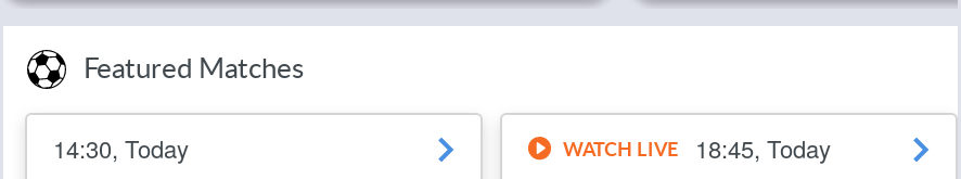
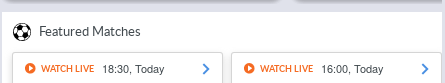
[53,131,190,165] 14:30, Today -> [41,60,165,76] WATCH LIVE | 18:30, Today
[563,131,832,165] WATCH LIVE 18:45, Today -> [260,60,384,76] WATCH LIVE 16:00, Today

